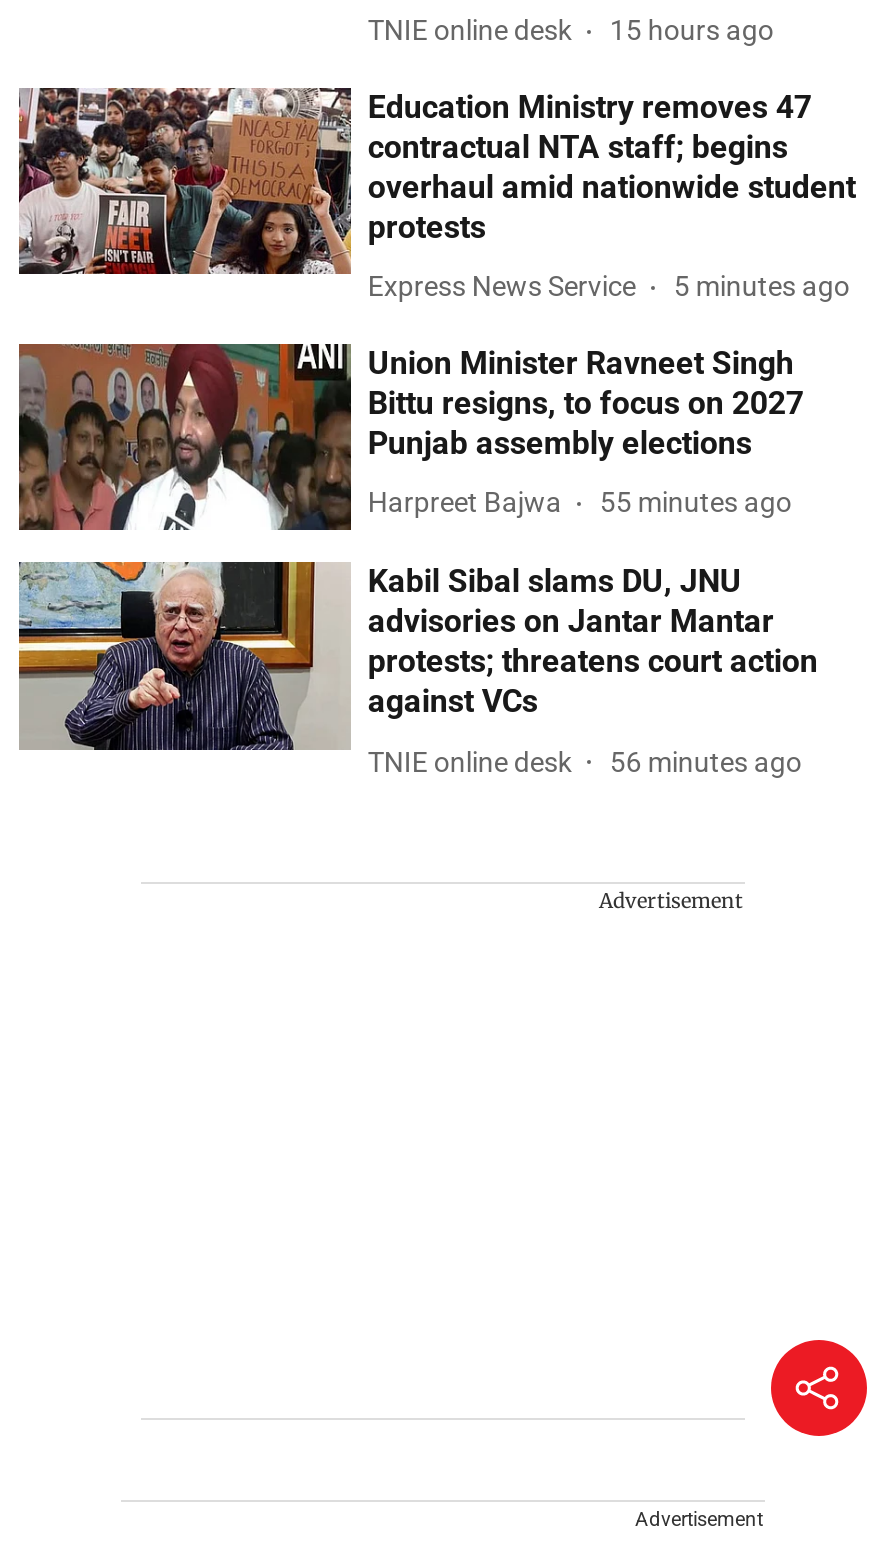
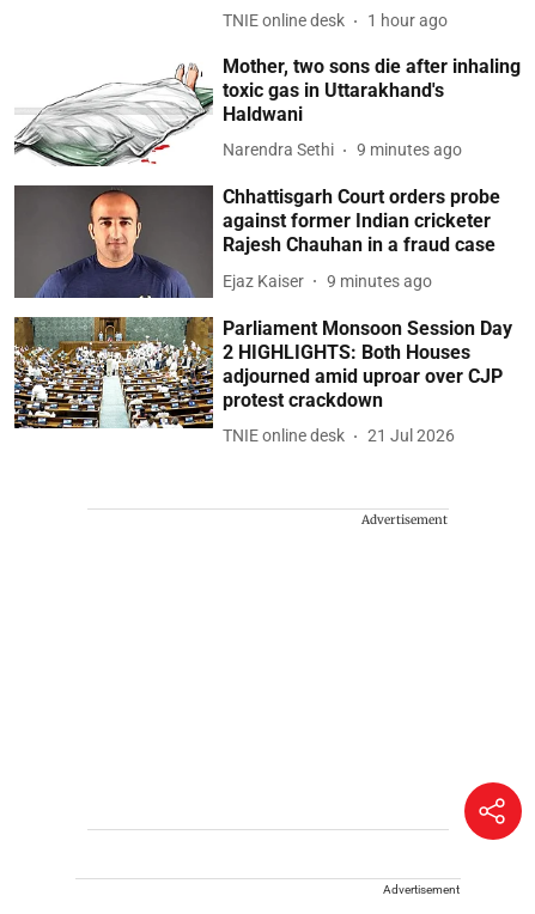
[368,14,774,46] TNIE online desk 15 hours ago -> [223,11,448,30] TNIE online desk 1 hour ago
[17,86,856,276] [image] | Education Ministry removes 47 | contractual NTA staff; begins | overhaul amid nationwide student | protests -> [14,54,521,167] [image] | Mother, two sons die after inhaling | toxic gas in Uttarakhand's | Haldwani
[368,270,850,302] Express News Service | 5 minutes ago -> [223,140,462,159] Narendra Sethi | 9 minutes ago
[19,342,804,532] [image] | Union Minister Ravneet Singh | Bittu resigns, to focus on 2027 | Punjab assembly elections -> [14,184,501,299] [image] | Chhattisgarh Court orders probe | against former Indian cricketer | Rajesh Chauhan in a fraud case
[368,486,792,518] Harpreet Bajwa | 55 minutes ago -> [223,271,433,290] Ejaz Kaiser | 9 minutes ago
[19,560,818,752] [image] | Kabil Sibal slams DU, JNU | advisories on Jantar Mantar | protests; threatens court action | against VCs -> [13,316,513,431] [image] | Parliament Monsoon Session Day | 2 HIGHLIGHTS: Both Houses | adjourned amid uproar over CJP | protest crackdown
[368,745,802,777] TNIE online desk 56 minutes ago -> [223,426,455,445] TNIE online desk 21 Jul 2026

